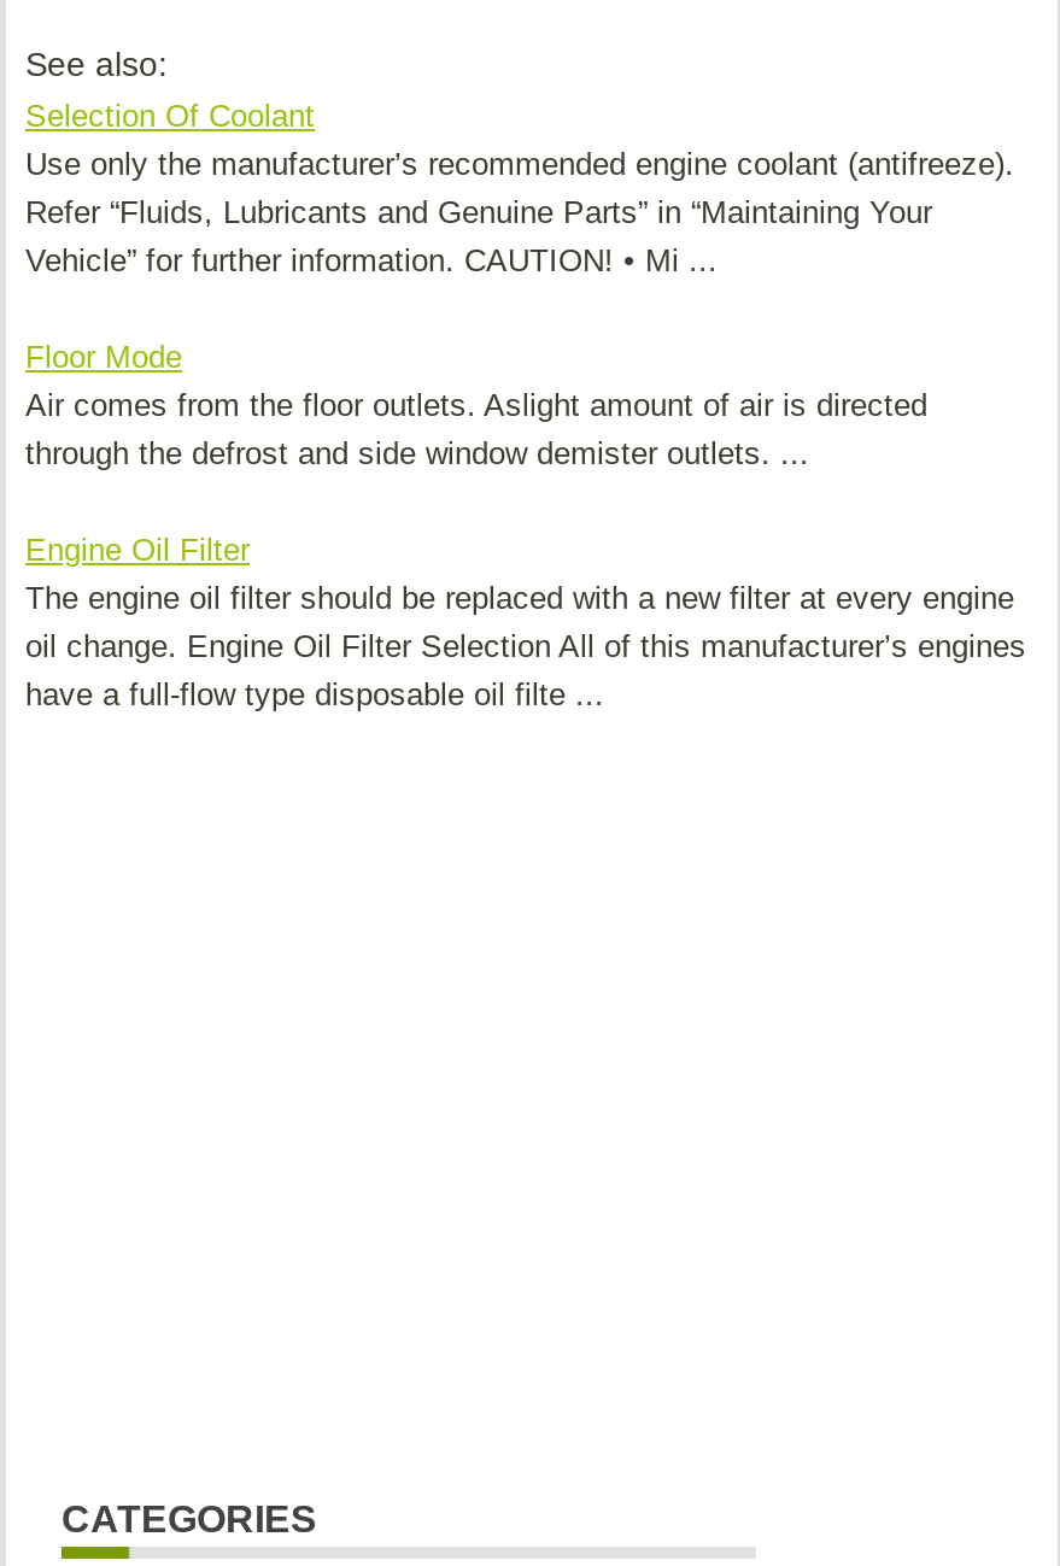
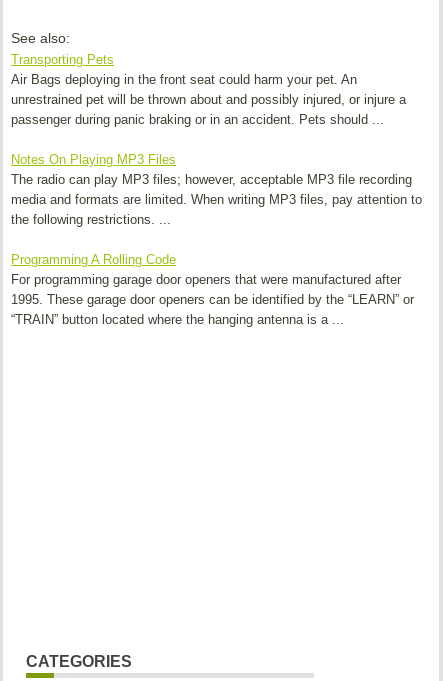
[25,98,1014,278] Selection Of Coolant | Use only the manufacturer’s recommended engine coolant (antifreeze). | Refer “Fluids, Lubricants and Genuine Parts” in “Maintaining Your | Vehicle” for further information. CAUTION! • Mi ... -> [11,52,406,127] Transporting Pets | Air Bags deploying in the front seat could harm your pet. An | unrestrained pet will be thrown about and possibly injured, or injure a | passenger during panic braking or in an accident. Pets should ...
[25,339,927,471] Floor Mode | Air comes from the floor outlets. Aslight amount of air is directed | through the defrost and side window demister outlets. ... -> [11,152,422,227] Notes On Playing MP3 Files | The radio can play MP3 files; however, acceptable MP3 file recording | media and formats are limited. When writing MP3 files, pay attention to | the following restrictions. ...
[25,532,1026,712] Engine Oil Filter | The engine oil filter should be replaced with a new filter at every engine | oil change. Engine Oil Filter Selection All of this manufacturer’s engines | have a full-flow type disposable oil filte ... -> [11,252,414,327] Programming A Rolling Code | For programming garage door openers that were manufactured after | 1995. These garage door openers can be identified by the “LEARN” or | “TRAIN” button located where the hanging antenna is a ...

